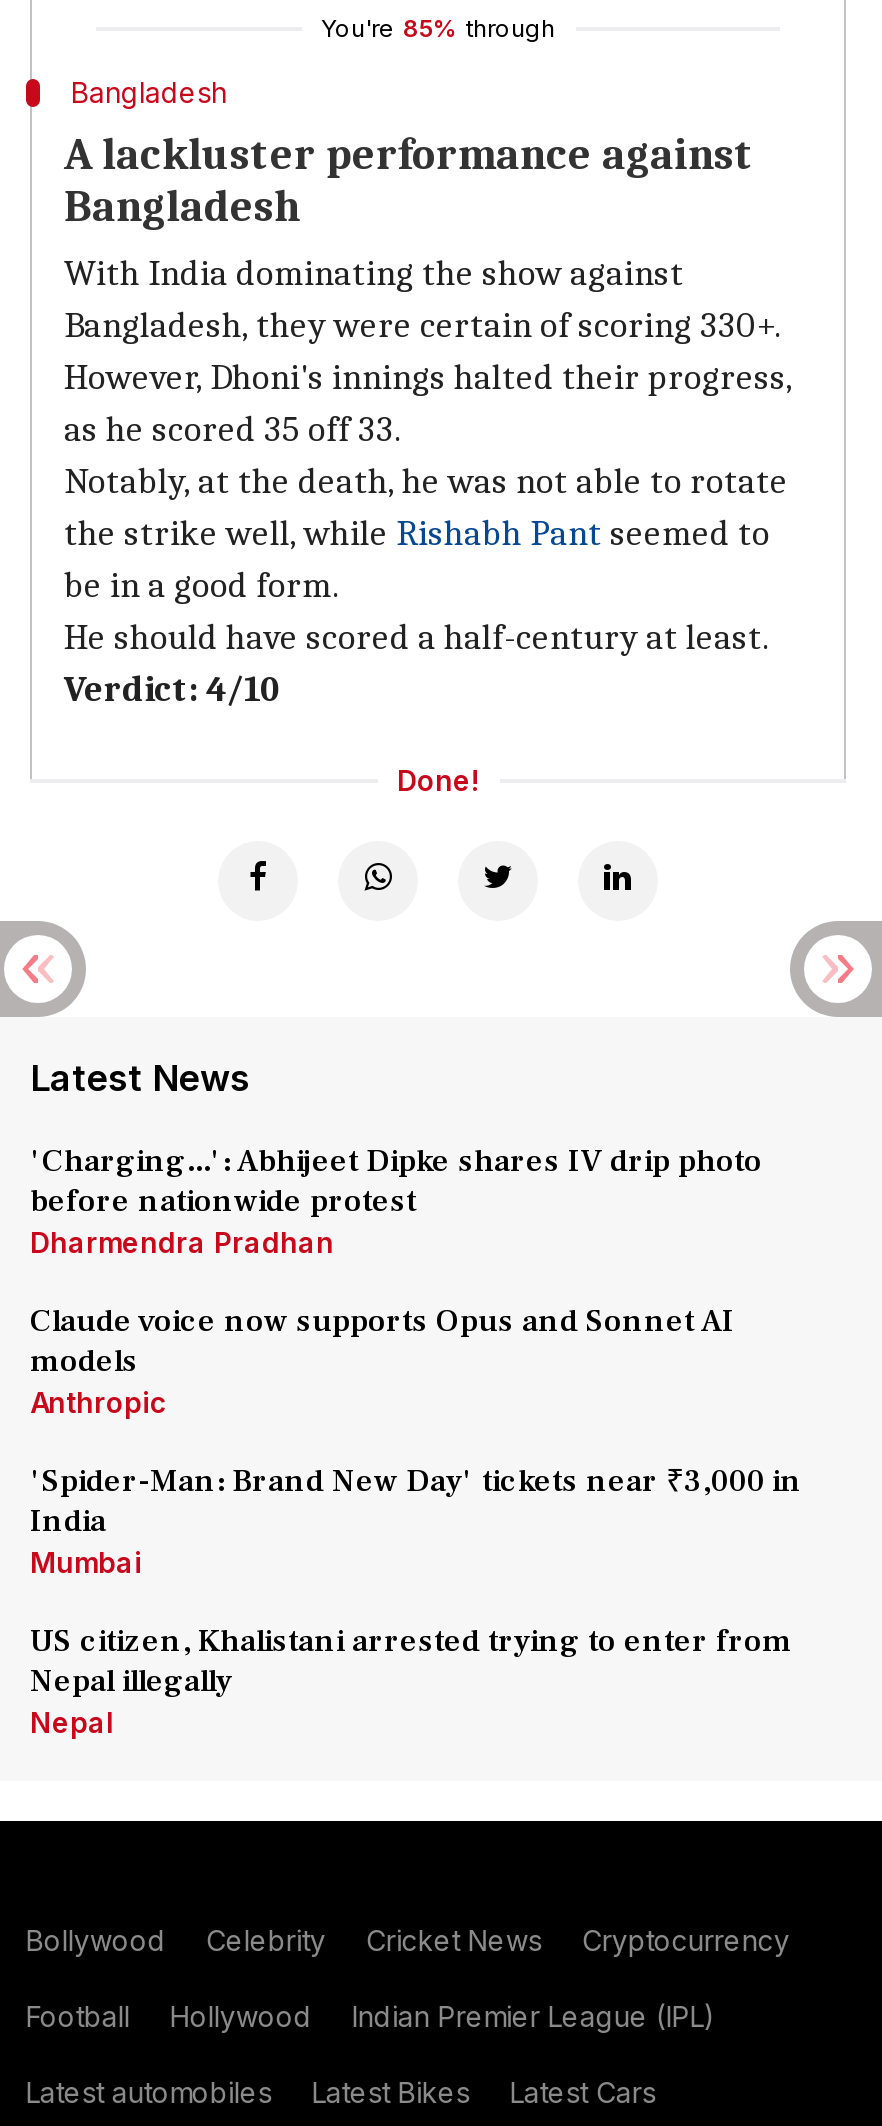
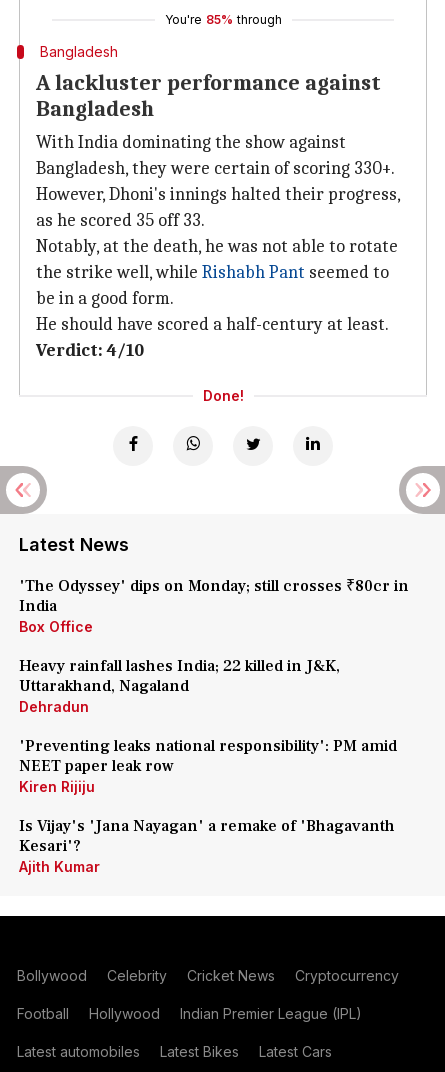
[30,1141,802,1501] 'Charging...': Abhijeet Dipke shares IV drip photo | before nationwide protest | Dharmendra Pradhan | Claude voice now supports Opus and Sonnet AI | models | Anthropic | 'Spider-Man: Brand New Day' tickets near ₹3,000 in -> [19,576,409,596] 'The Odyssey' dips on Monday; still crosses ₹80cr in
moved [30,1501,106,1541] -> [19,596,57,616]: India
[30,1545,792,1739] Mumbai | US citizen, Khalistani arrested trying to enter from | Nepal illegally | Nepal -> [19,618,397,875] Box Office | Heavy rainfall lashes India; 22 killed in J&K, | Uttarakhand, Nagaland | Dehradun | 'Preventing leaks national responsibility': PM amid | NEET paper leak row | Kiren Rijiju | Is Vijay's 'Jana Nayagan' a remake of 'Bhagavanth | Kesari'? | Ajith Kumar

